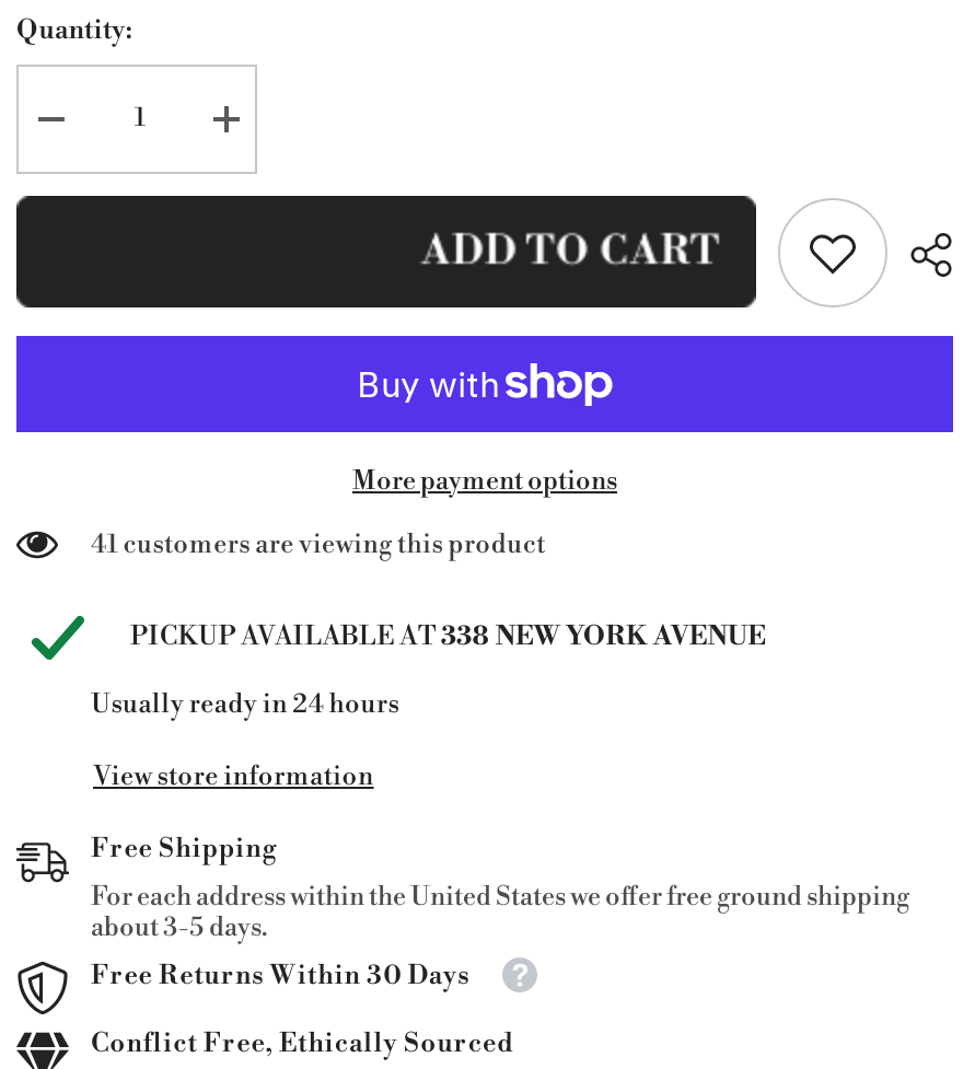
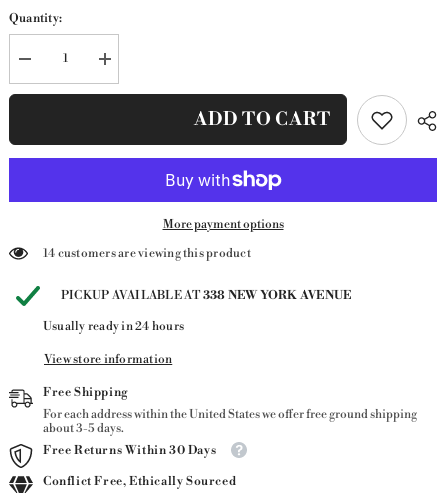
[91,528,546,561] 41 customers are viewing this product -> [43,246,251,261] 14 customers are viewing this product

